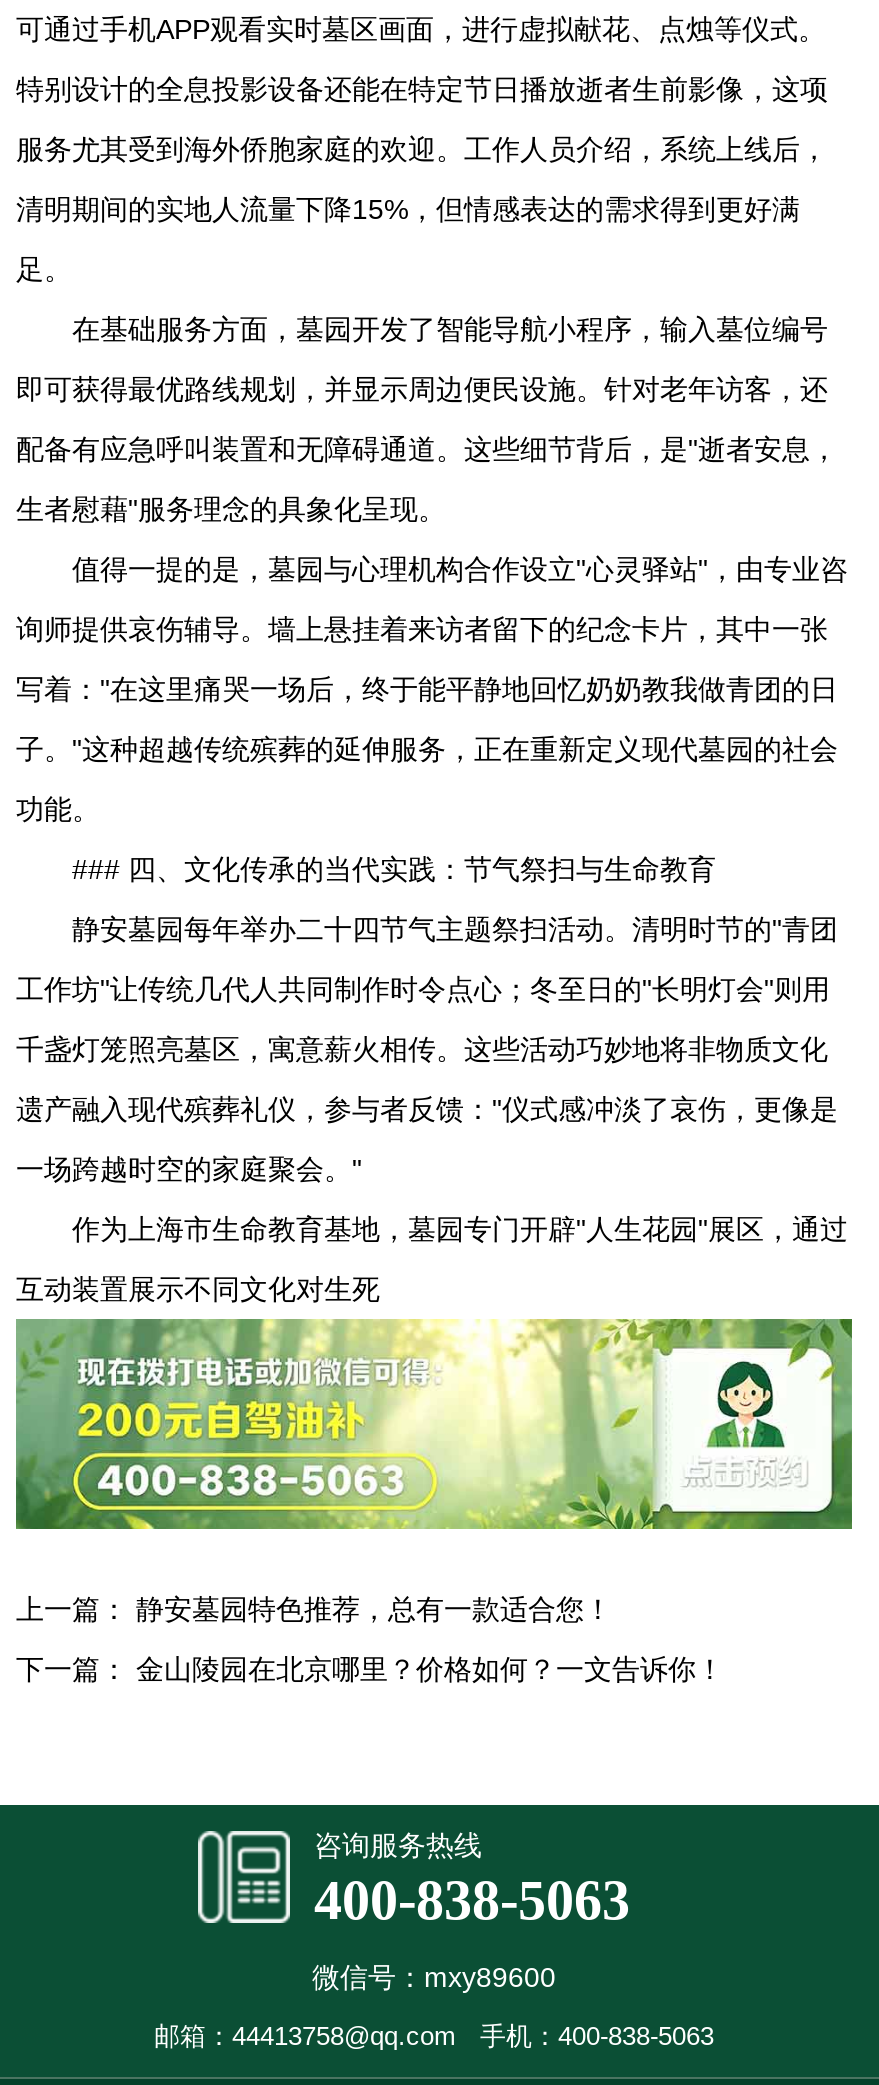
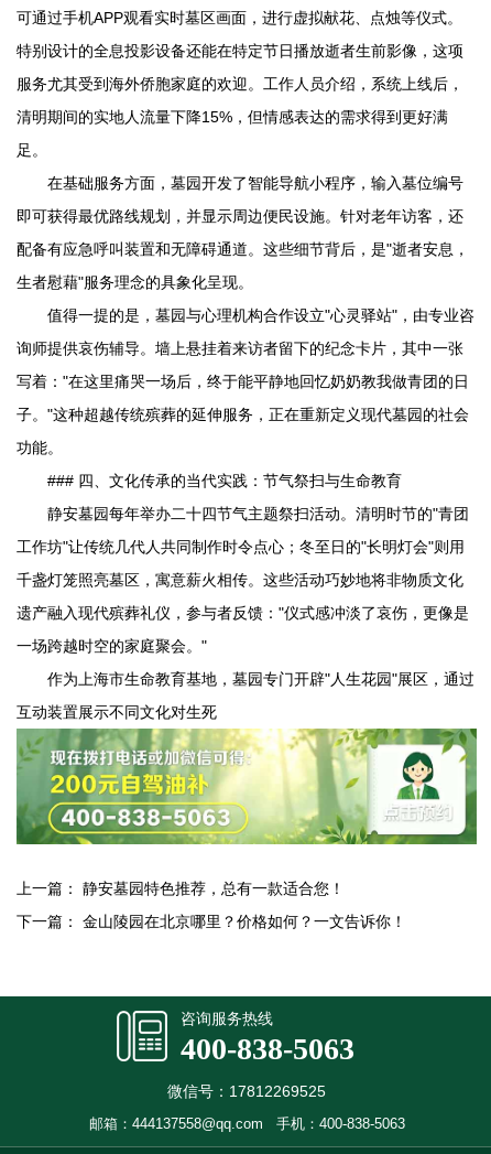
[312,1961,556,1993] 微信号：mxy89600 -> [167,1082,326,1100] 微信号：17812269525
[154,2021,714,2051] 邮箱：44413758@qq.com 手机：400-838-5063 -> [89,1115,405,1132] 邮箱：444137558@qq.com 手机：400-838-5063

